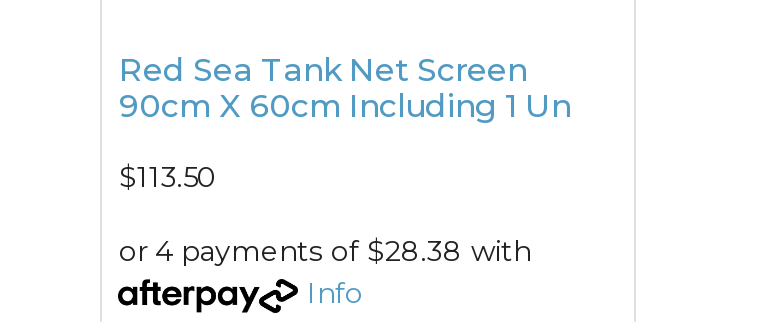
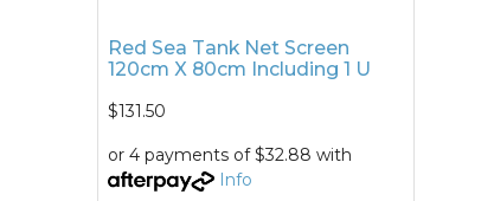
[119,87,571,125] 90cm X 60cm Including 1 Un -> [108,58,371,81] 120cm X 80cm Including 1 U
[119,159,217,195] $113.50 -> [108,101,166,122] $131.50
[119,233,531,269] or 4 payments of $28.38 with -> [108,144,352,166] or 4 payments of $32.88 with

